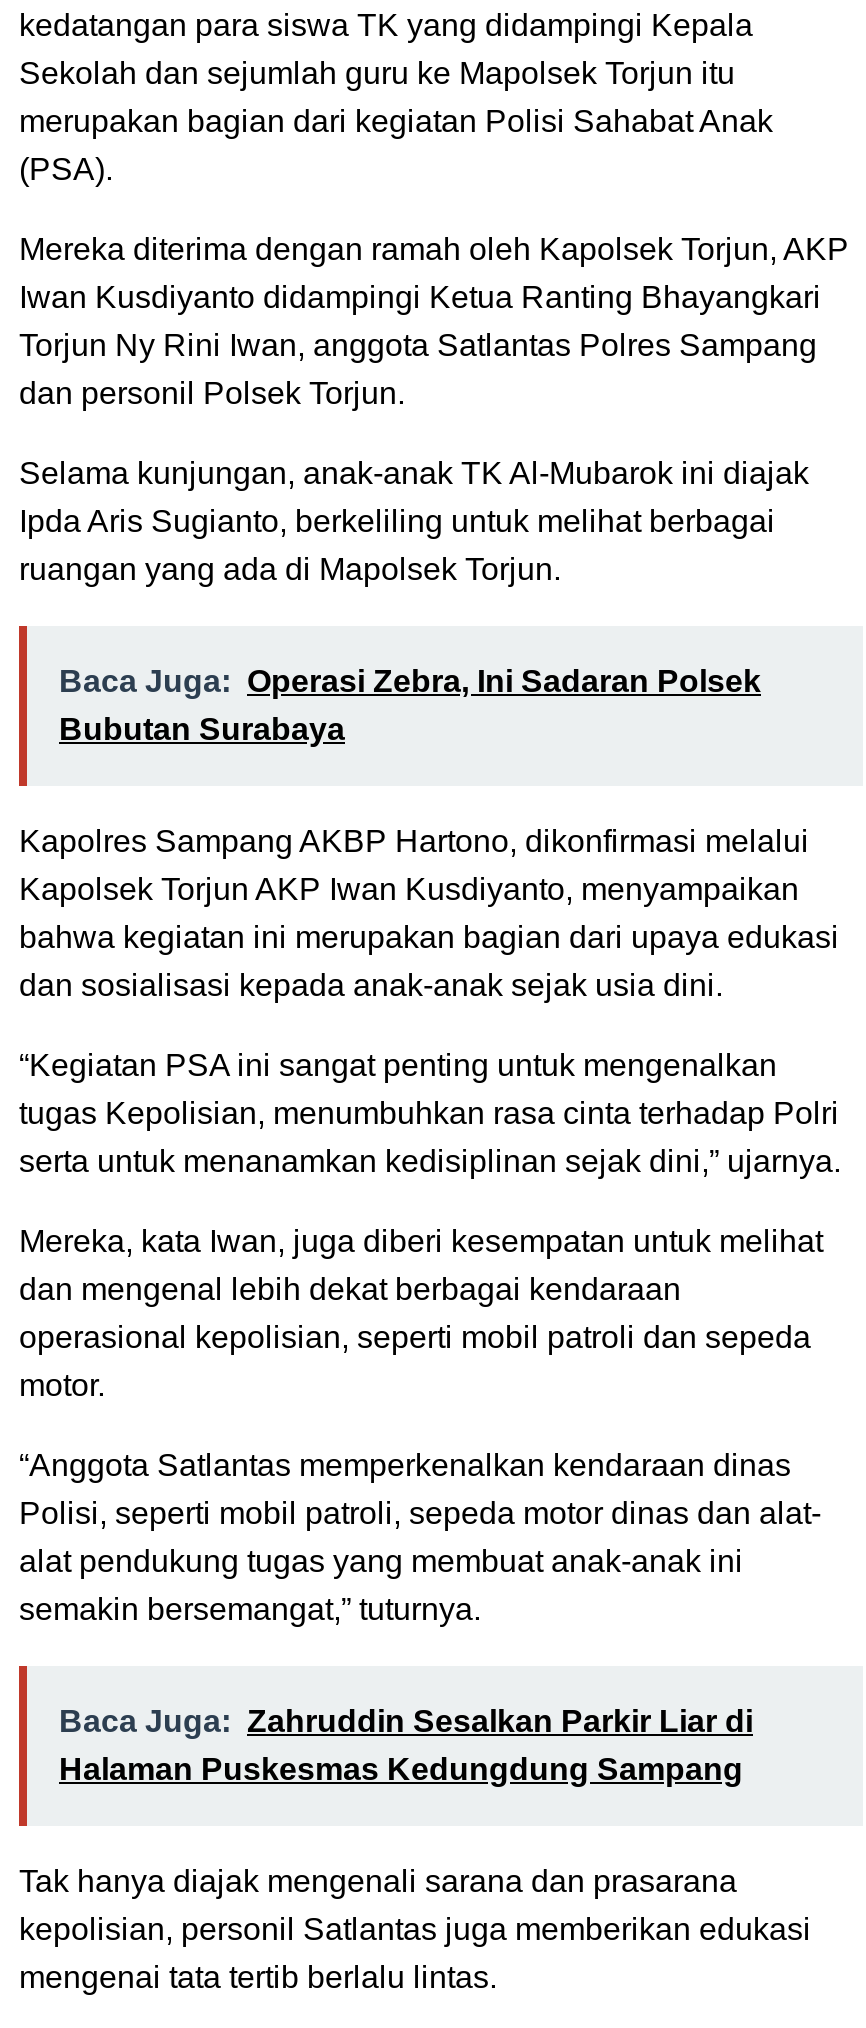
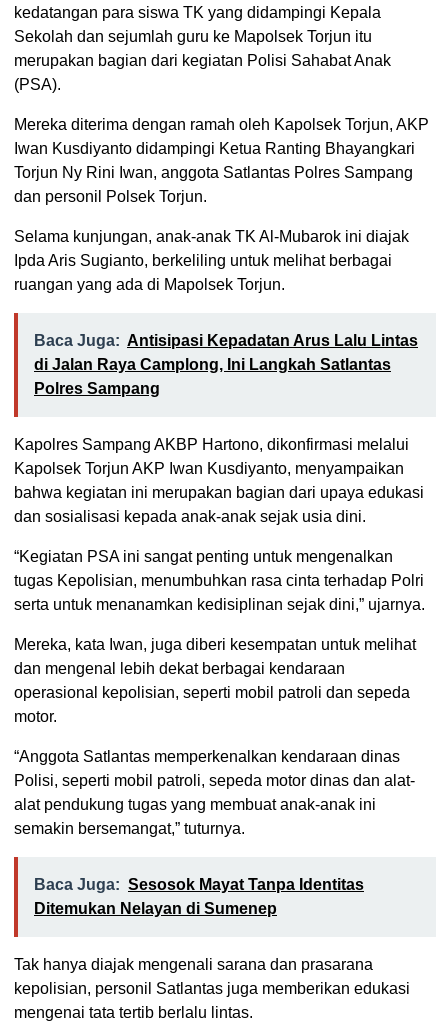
[59,663,761,745] Baca Juga: Operasi Zebra, Ini Sadaran Polsek | Bubutan Surabaya -> [34,331,418,396] Baca Juga: Antisipasi Kepadatan Arus Lalu Lintas | di Jalan Raya Camplong, Ini Langkah Satlantas | Polres Sampang
[59,1703,753,1785] Baca Juga: Zahruddin Sesalkan Parkir Liar di | Halaman Puskesmas Kedungdung Sampang -> [34,875,364,916] Baca Juga: Sesosok Mayat Tanpa Identitas | Ditemukan Nelayan di Sumenep

